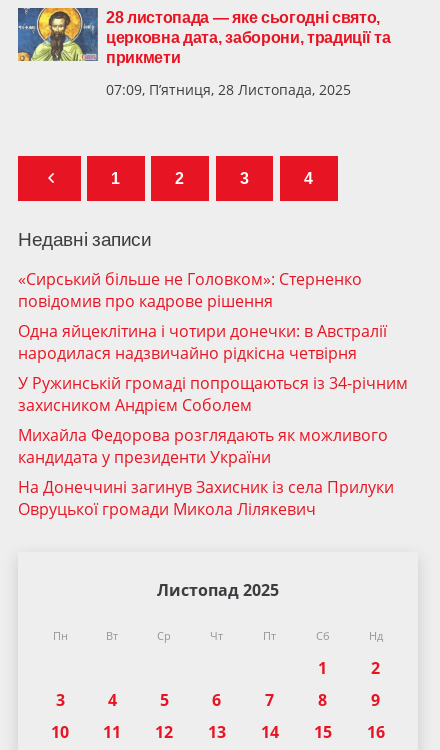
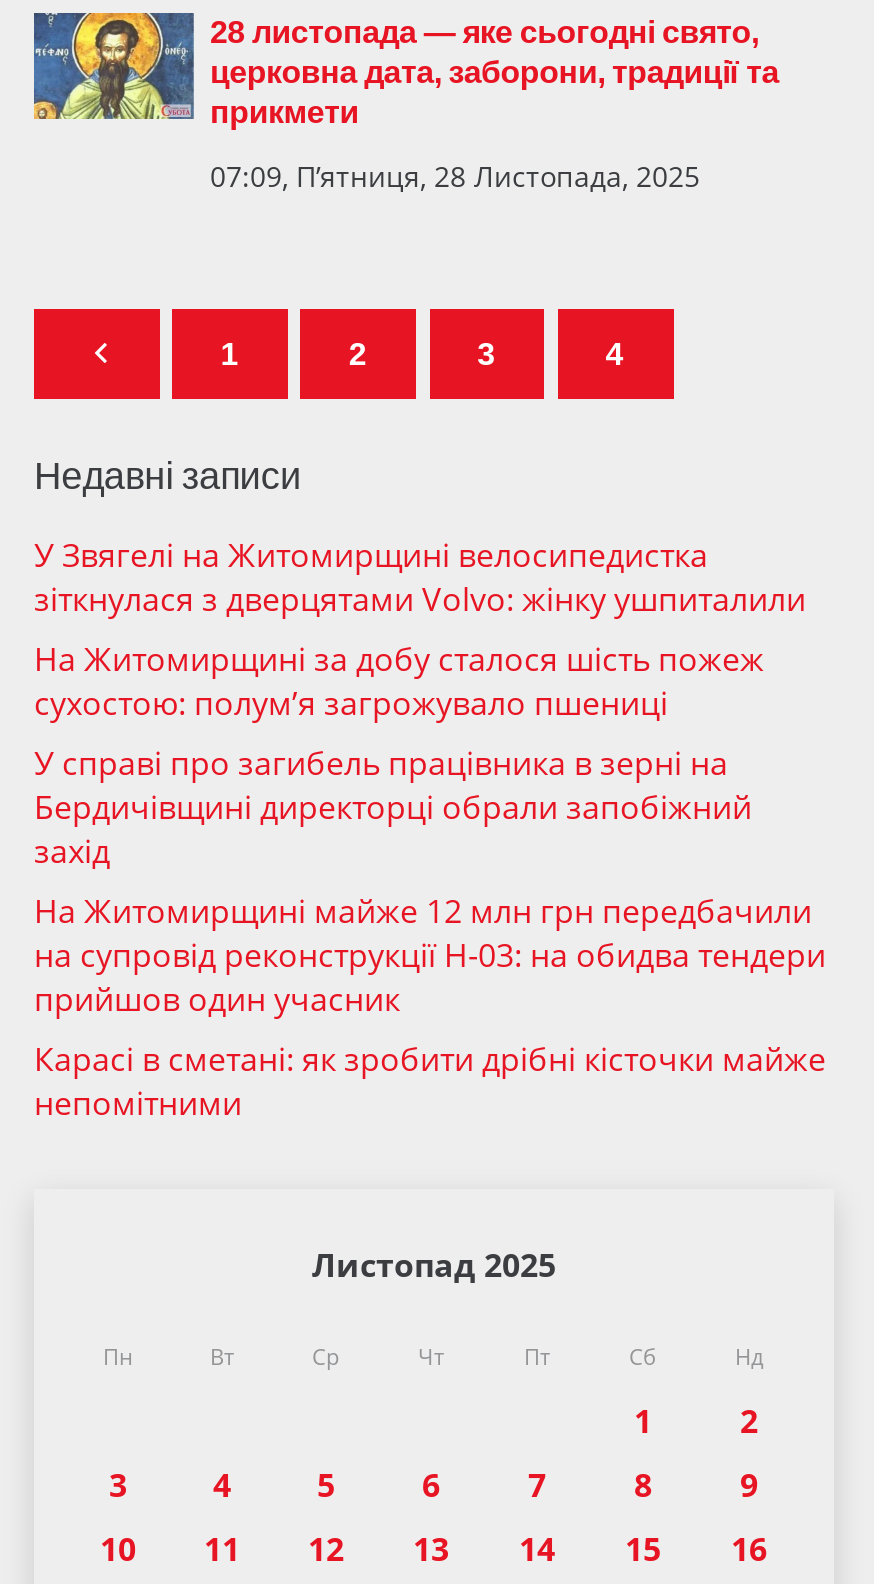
[18,268,408,520] «Сирський більше не Головком»: Стерненко | повідомив про кадрове рішення | Одна яйцеклітина і чотири донечки: в Австралії | народилася надзвичайно рідкісна четвірня | У Ружинській громаді попрощаються із 34-річним | захисником Андрієм Соболем | Михайла Федорова розглядають як можливого | кандидата у президенти України | На Донеччині загинув Захисник із села Прилуки | Овруцької громади Микола Лілякевич -> [34,533,826,1125] У Звягелі на Житомирщині велосипедистка | зіткнулася з дверцятами Volvo: жінку ушпиталили | На Житомирщині за добу сталося шість пожеж | сухостою: полум’я загрожувало пшениці | У справі про загибель працівника в зерні на | Бердичівщині директорці обрали запобіжний | захід | На Житомирщині майже 12 млн грн передбачили | на супровід реконструкції Н-03: на обидва тендери | прийшов один учасник | Карасі в сметані: як зробити дрібні кісточки майже | непомітними

